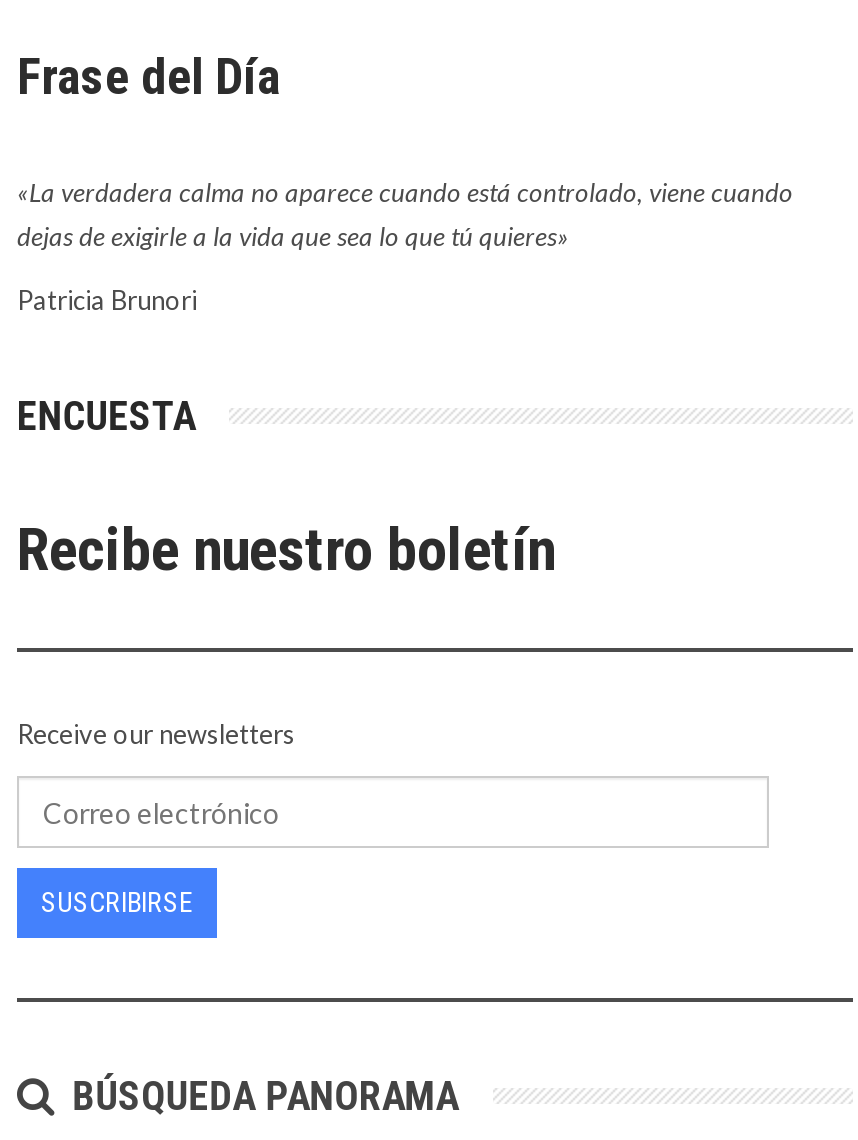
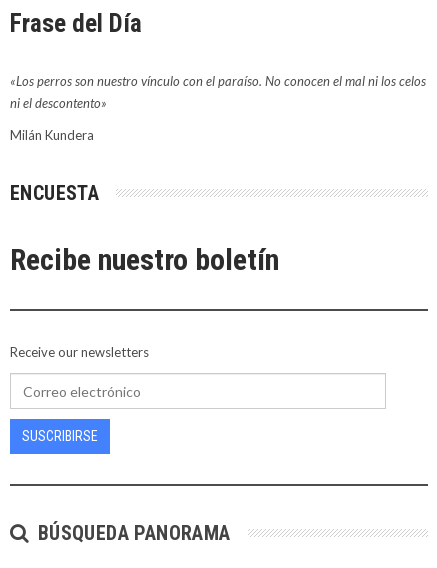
[17,177,793,253] «La verdadera calma no aparece cuando está controlado, viene cuando | dejas de exigirle a la vida que sea lo que tú quieres» -> [10,73,426,111] «Los perros son nuestro vínculo con el paraíso. No conocen el mal ni los celos | ni el descontento»
[17,285,197,317] Patricia Brunori -> [10,127,94,143] Milán Kundera

